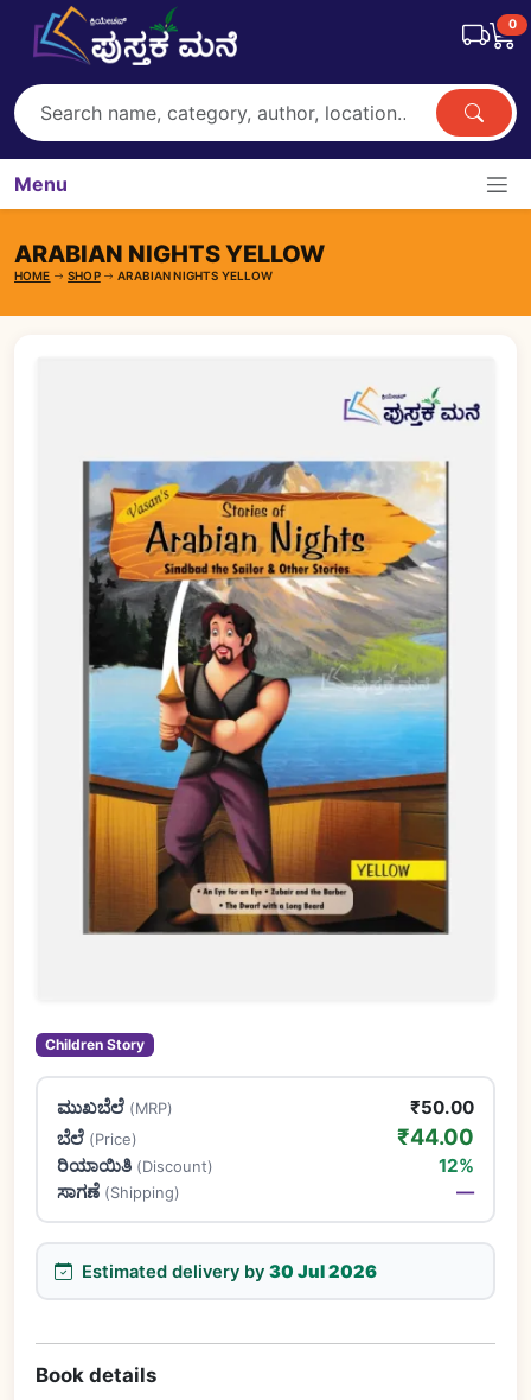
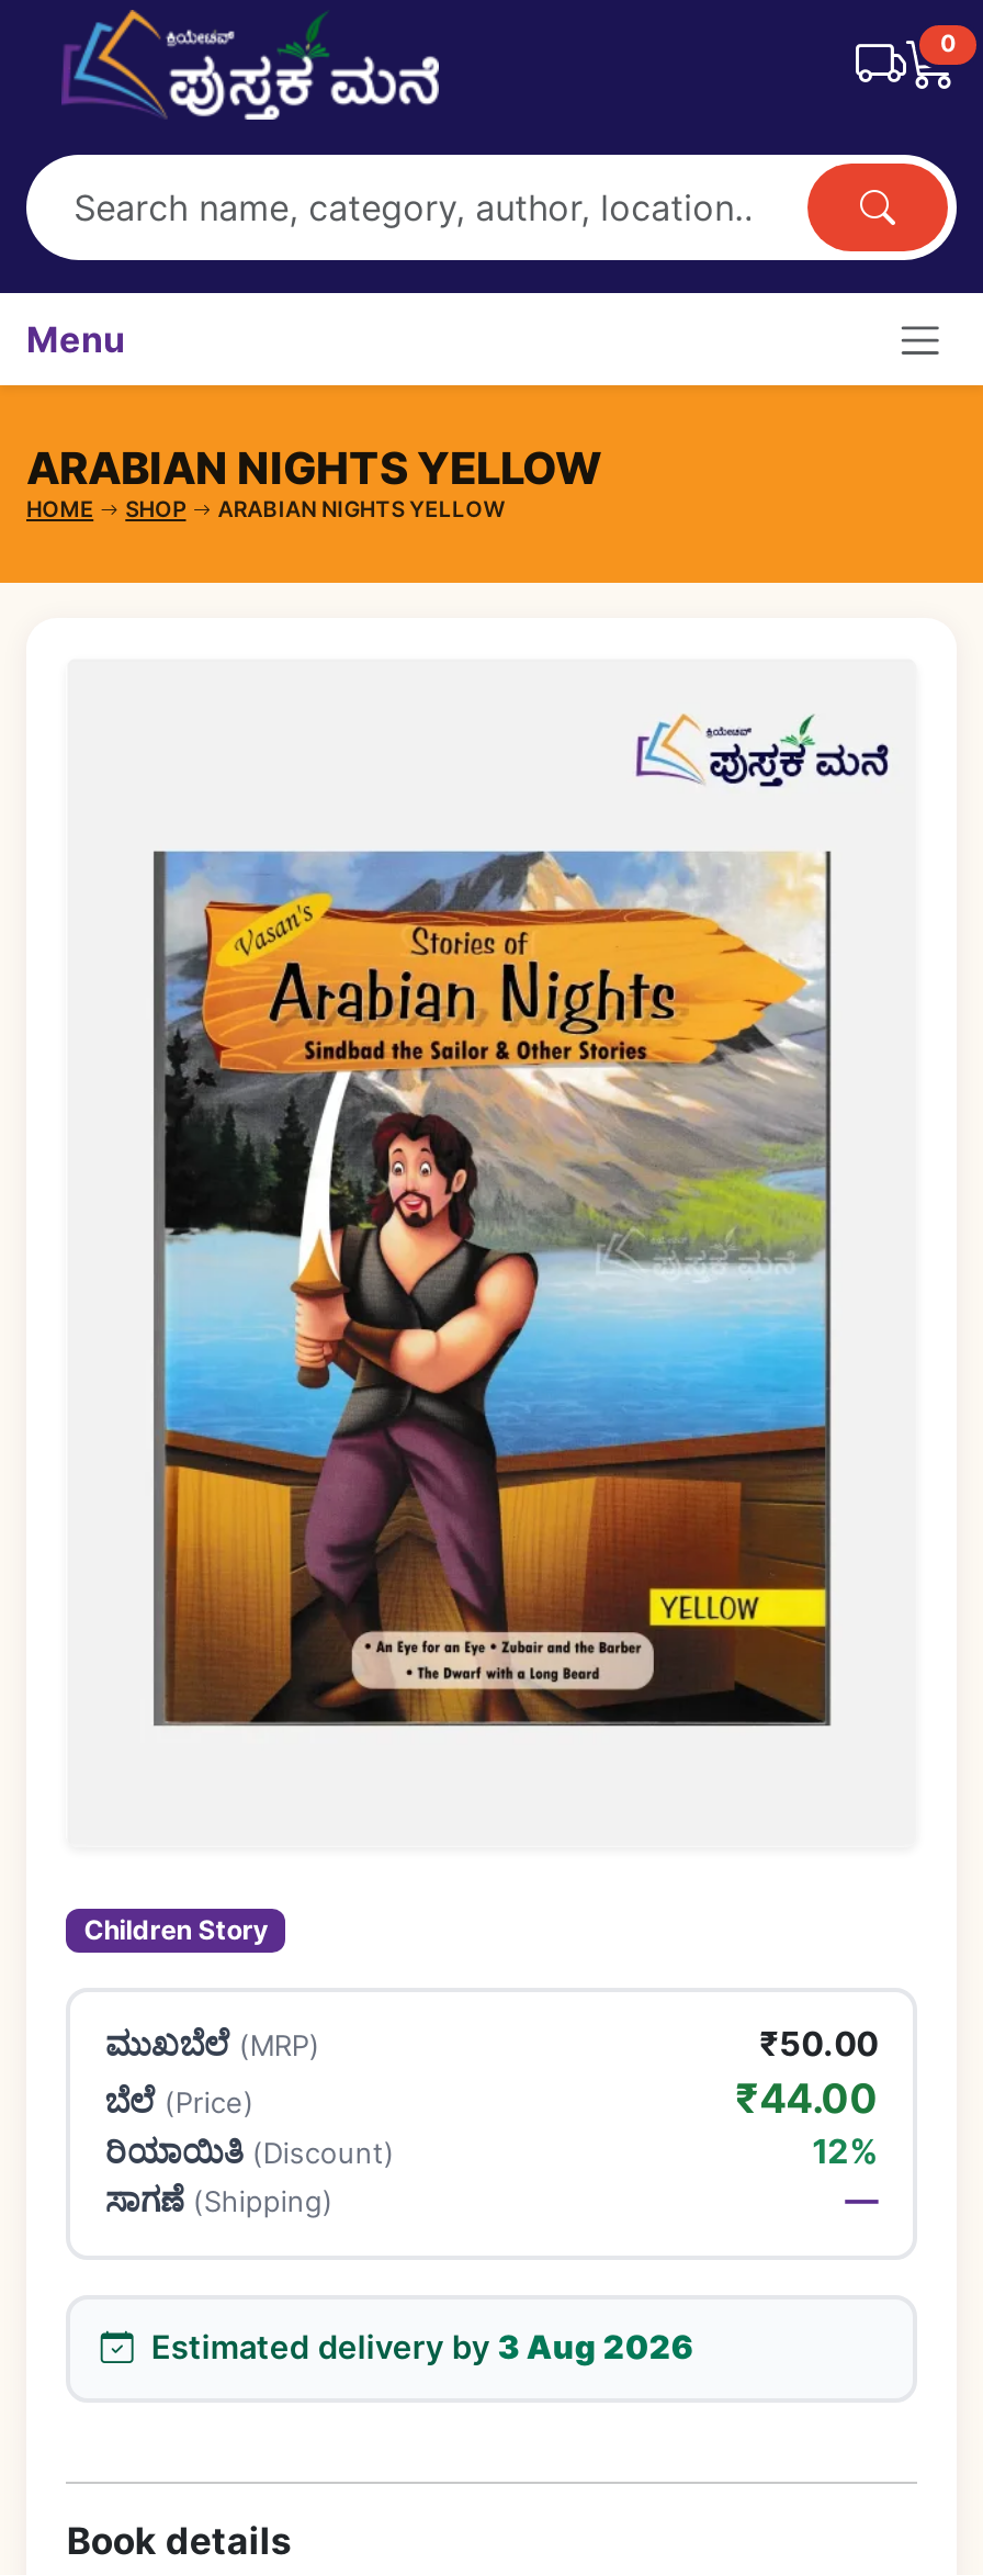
[77,1261,377,1282] Estimated delivery by 30 Jul 2026 -> [142,2329,693,2369] Estimated delivery by 3 Aug 2026

